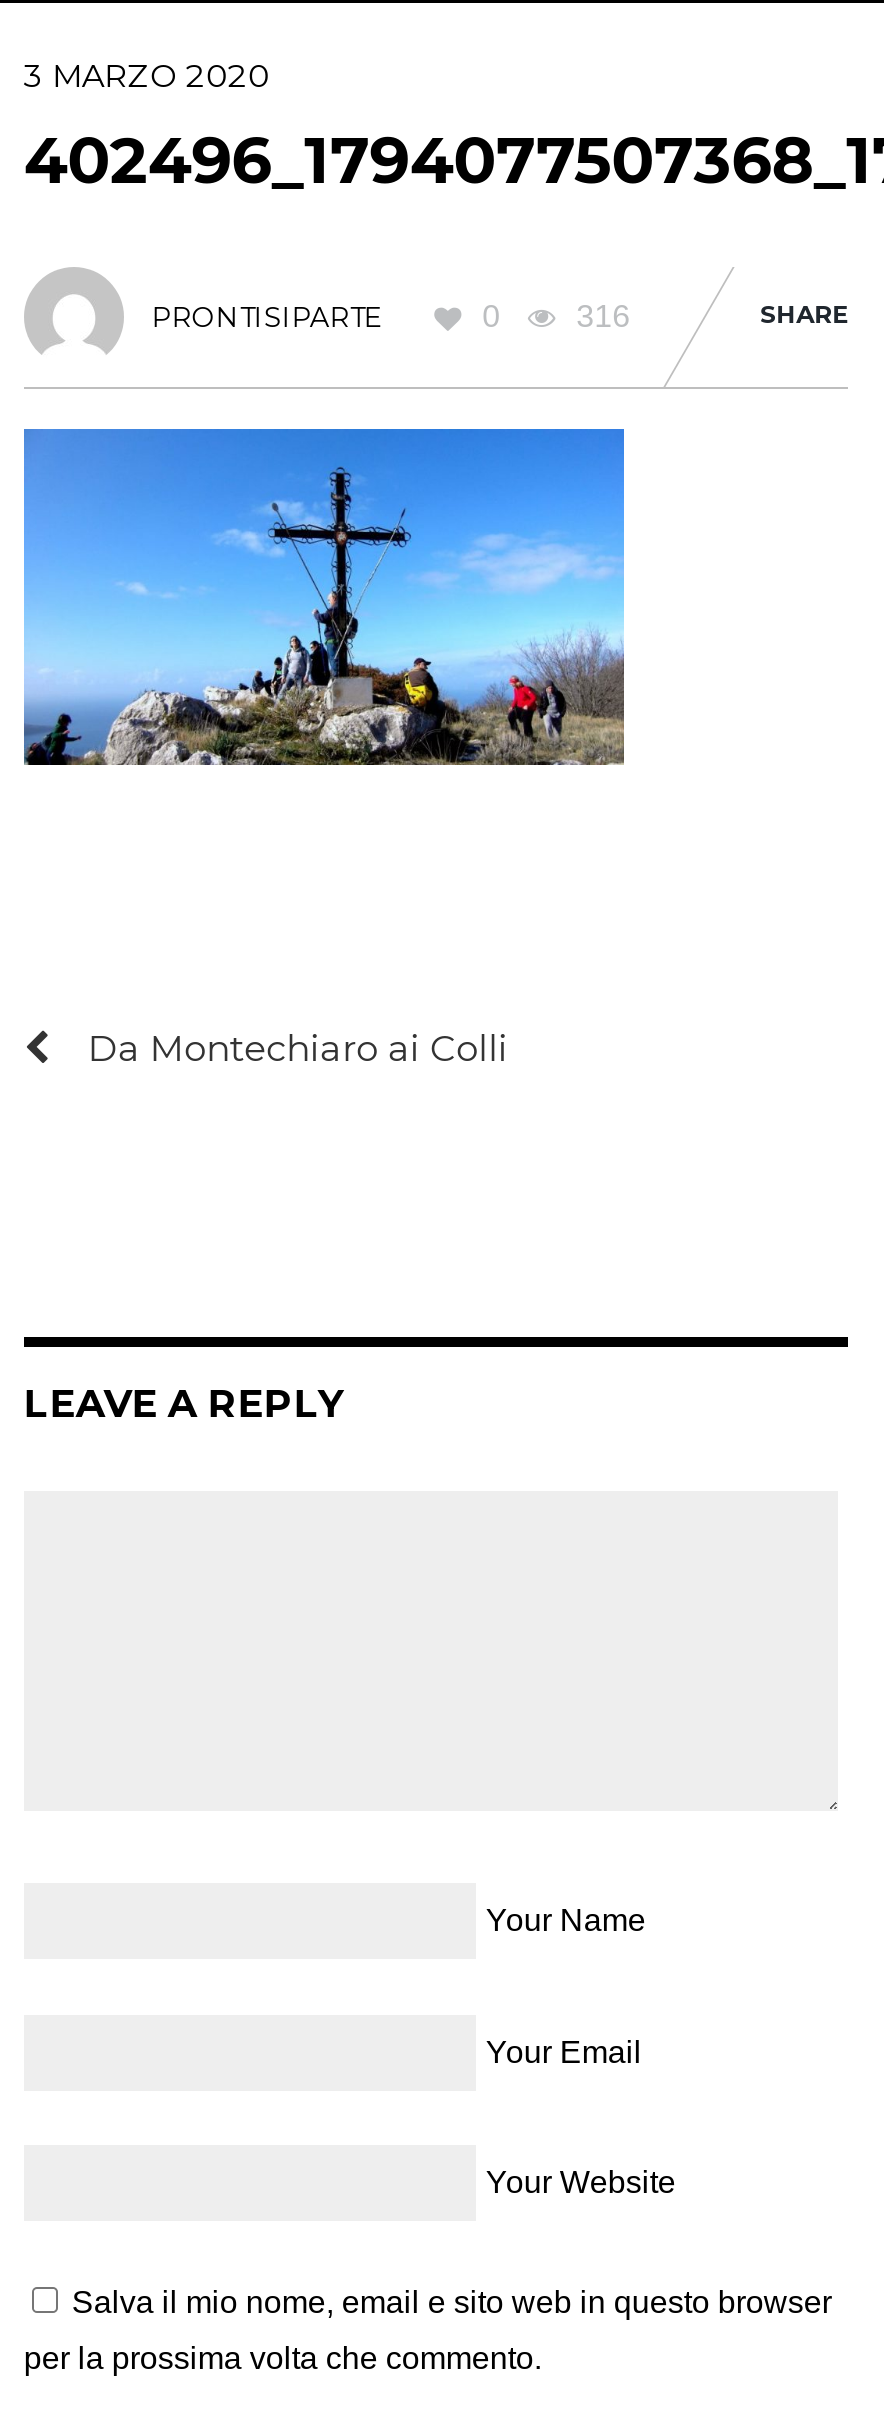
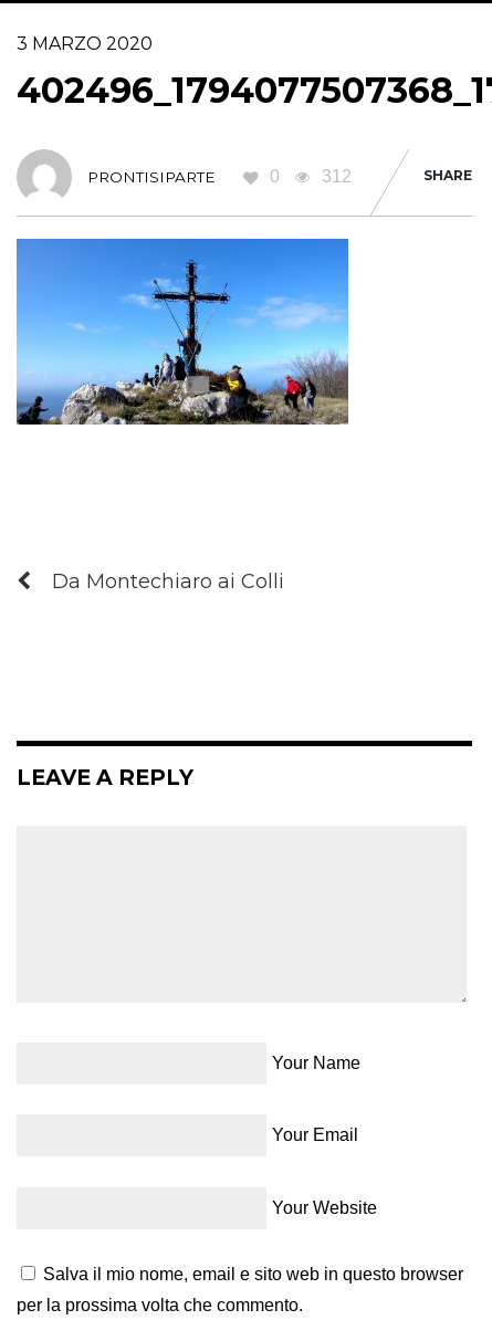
[576,299,630,333] 316 -> [322,167,352,186] 312

